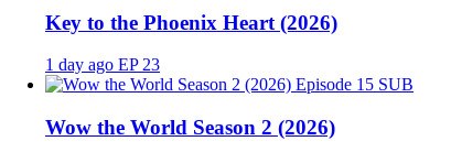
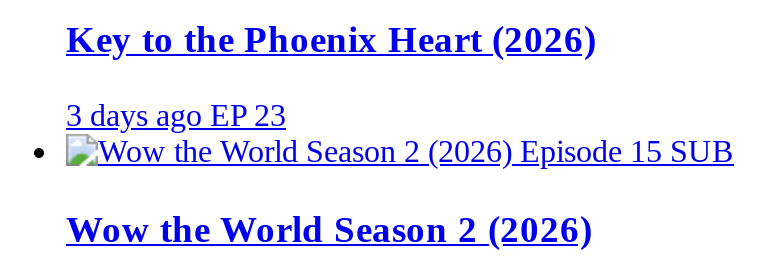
[45,55,160,74] 1 day ago EP 23 -> [66,98,286,132] 3 days ago EP 23

